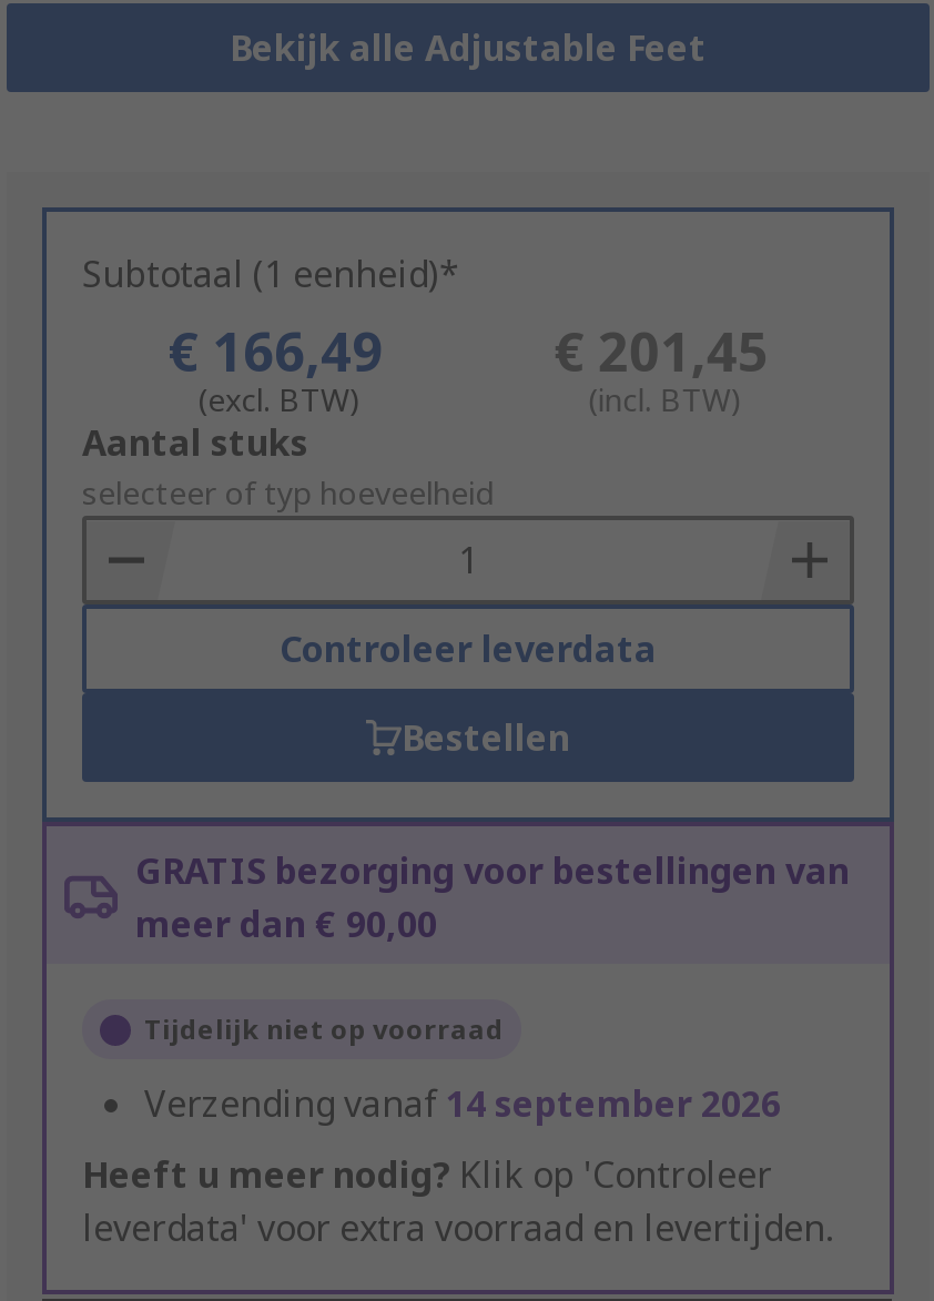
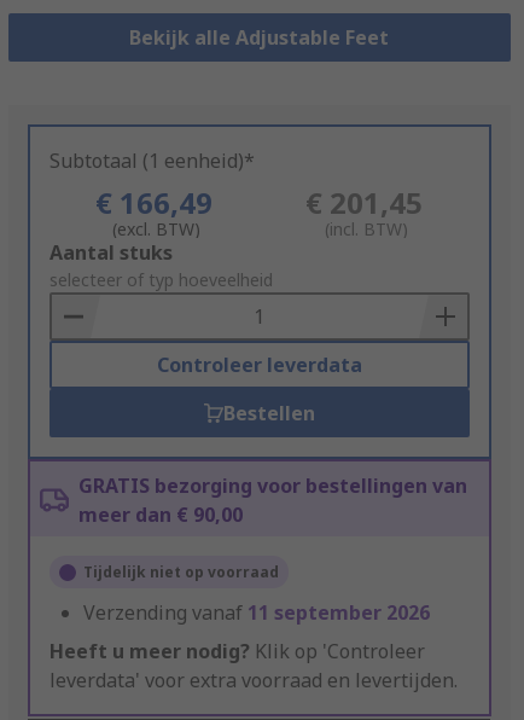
[144,1080,781,1129] Verzending vanaf 14 september 2026 -> [83,600,430,626] Verzending vanaf 11 september 2026

